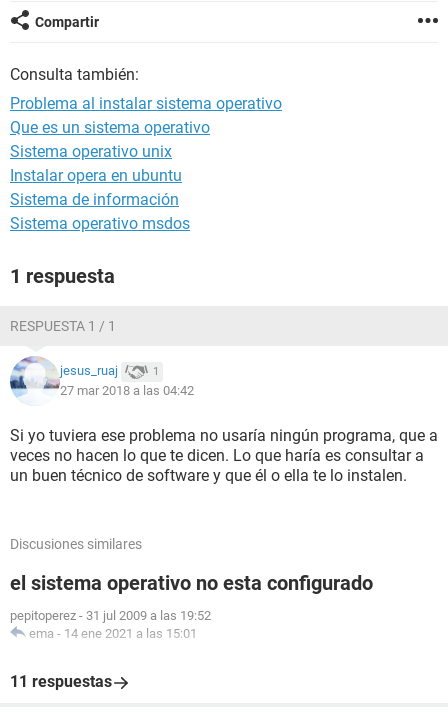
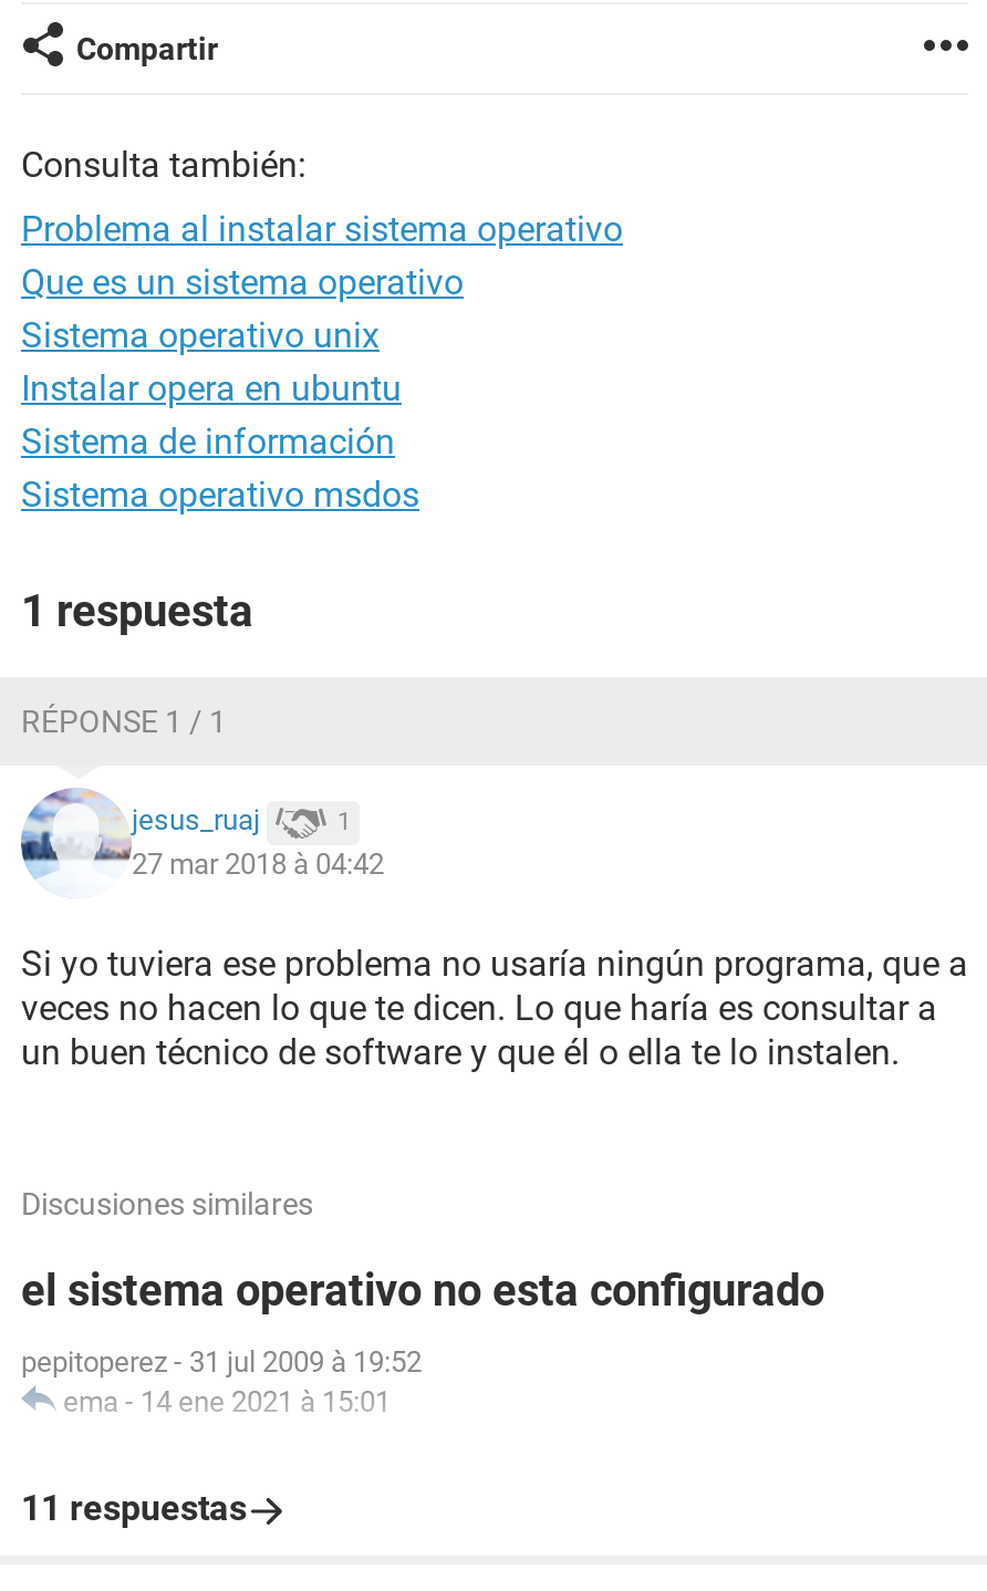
[10,318,116,334] RESPUESTA 1 / 1 -> [21,704,227,739] RÉPONSE 1 / 1
[60,383,194,398] 27 mar 2018 a las 04:42 -> [132,848,384,881] 27 mar 2018 à 04:42
[10,608,211,641] pepitoperez - 31 jul 2009 a las 19:52 | ema - 14 ene 2021 a las 15:01 -> [21,1345,422,1418] pepitoperez - 31 jul 2009 à 19:52 | ema - 14 ene 2021 à 15:01

